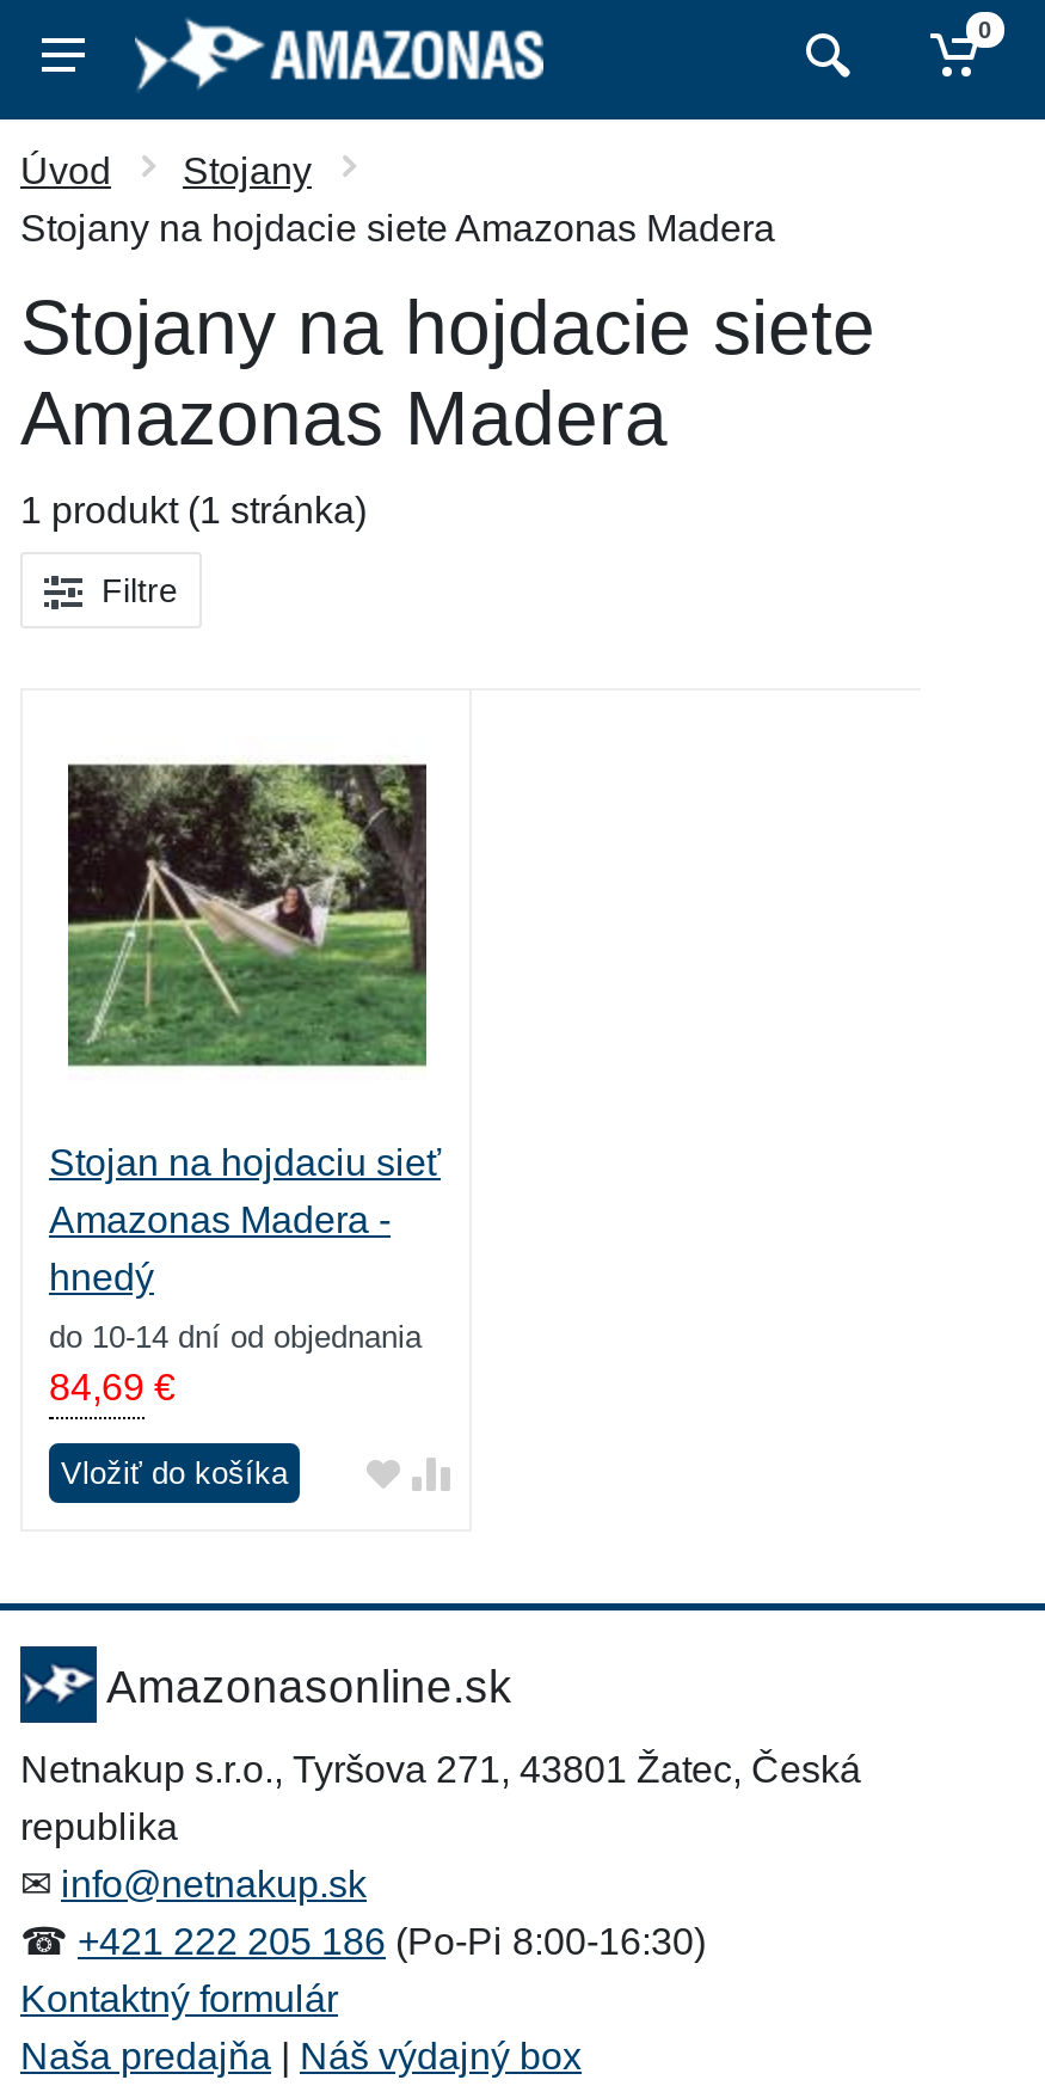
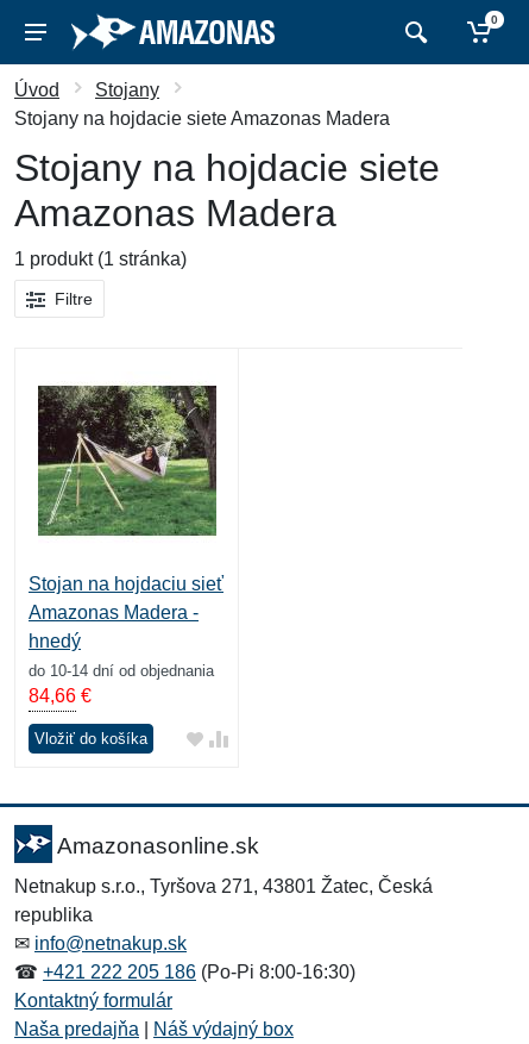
[49,1367,176,1407] 84,69 € -> [29,686,92,706] 84,66 €

